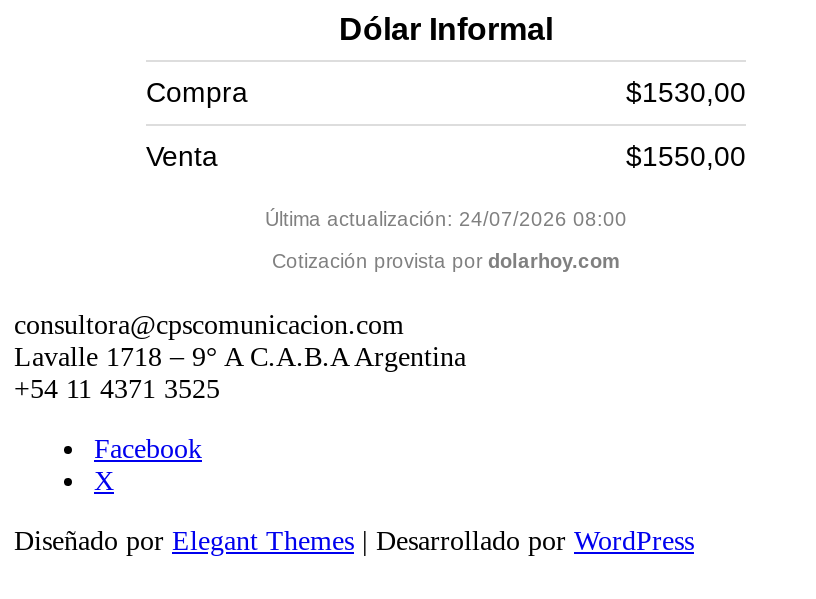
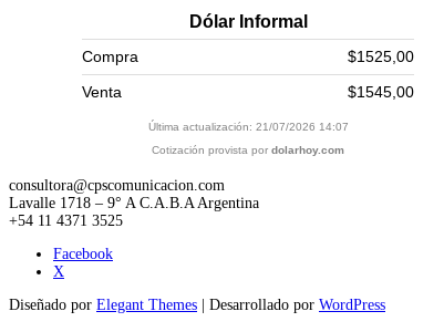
[626,75,746,107] $1530,00 -> [348,47,414,65] $1525,00
[626,139,746,171] $1550,00 -> [348,82,414,100] $1545,00
[265,207,627,229] Última actualización: 24/07/2026 08:00 -> [148,120,348,132] Última actualización: 21/07/2026 14:07

